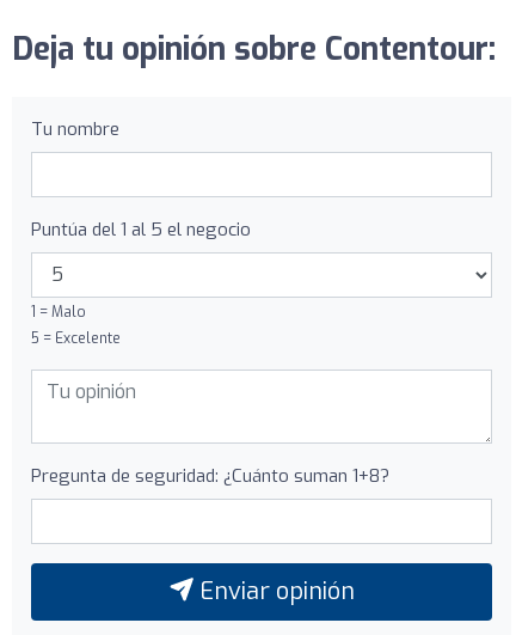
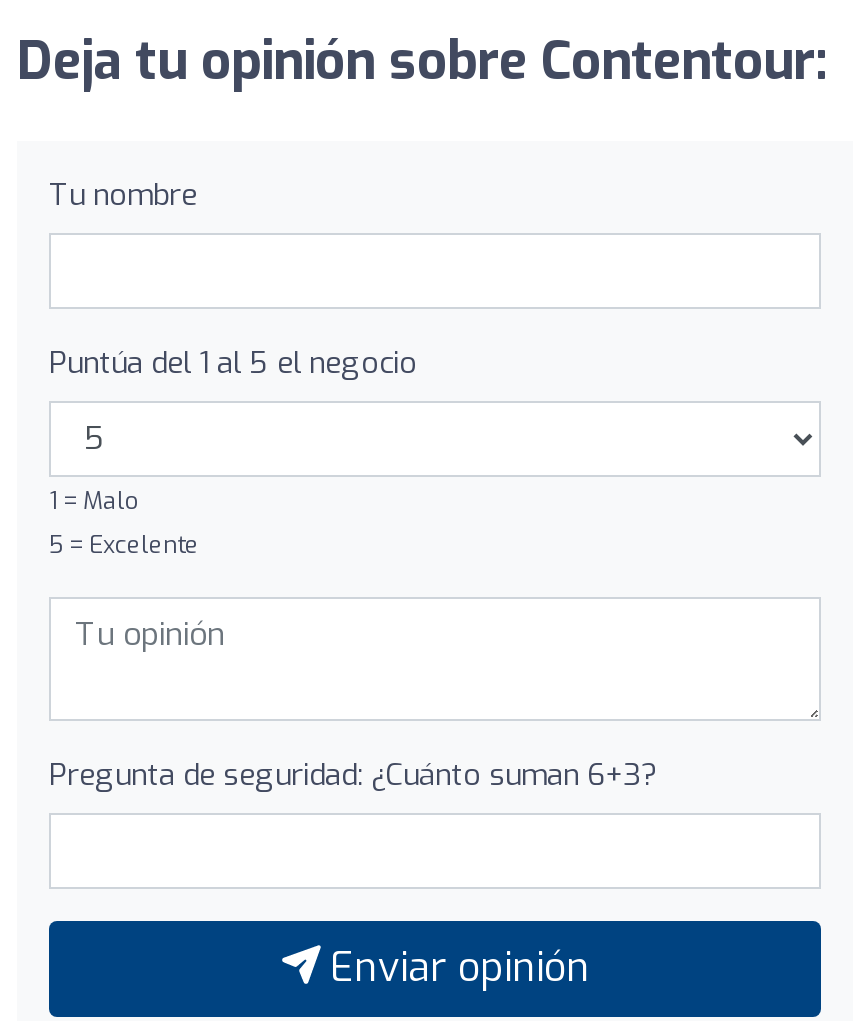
[31,464,389,488] Pregunta de seguridad: ¿Cuánto suman 1+8? -> [49,755,657,795] Pregunta de seguridad: ¿Cuánto suman 6+3?

